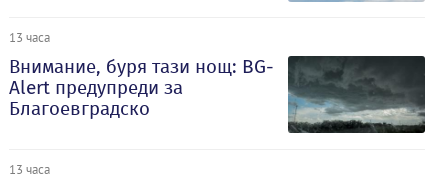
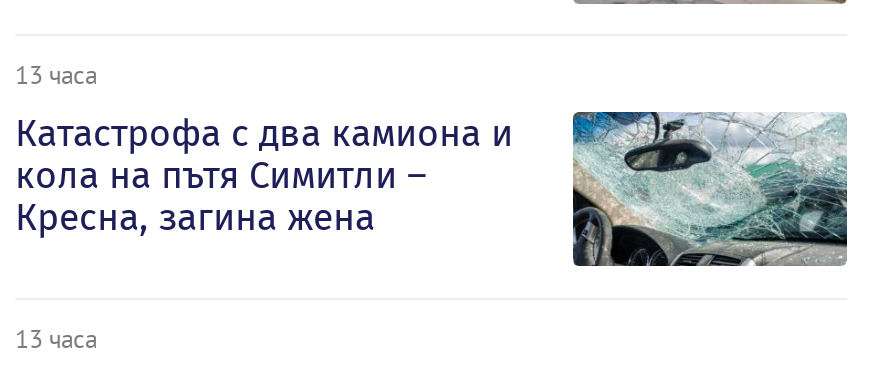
[9,55,426,134] [image] | Внимание, буря тази нощ: BG- | Alert предупреди за | Благоевградско -> [15,110,849,266] [image] | Катастрофа с два камиона и | кола на пътя Симитли – | Кресна, загина жена

